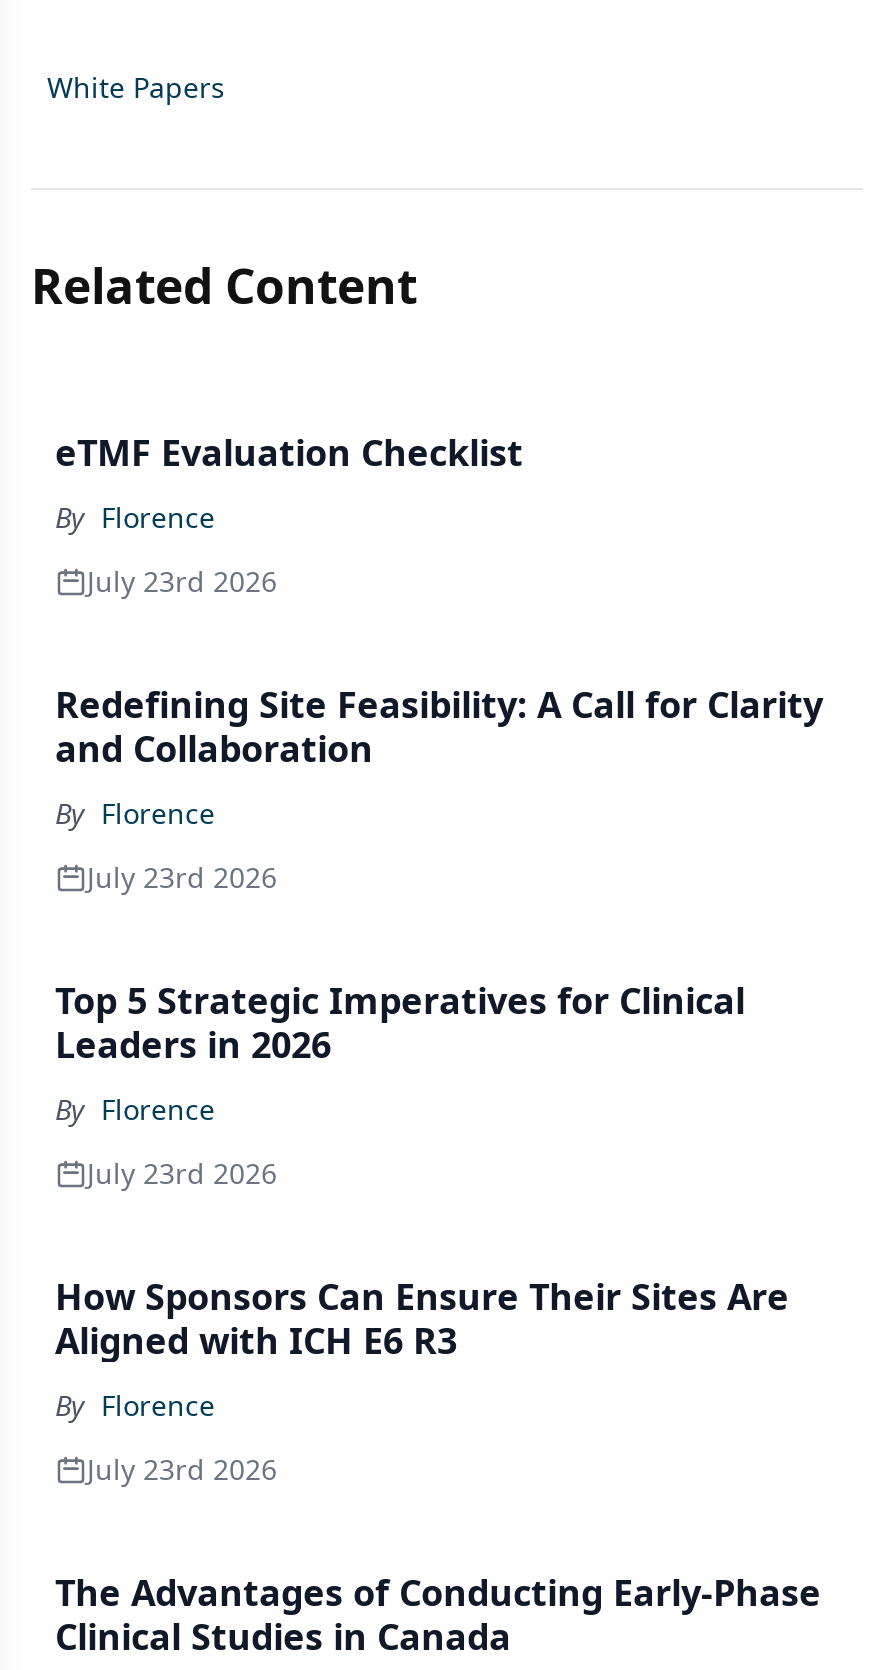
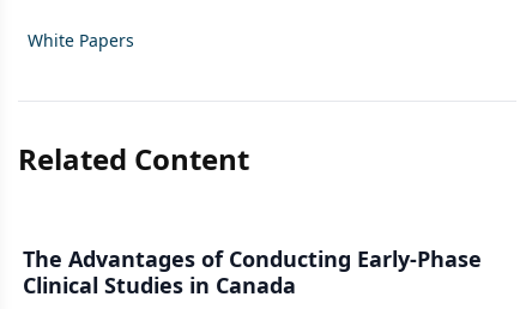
[55,428,823,1488] eTMF Evaluation Checklist | By Florence | July 23rd 2026 | Redefining Site Feasibility: A Call for Clarity | and Collaboration | By Florence | July 23rd 2026 | Top 5 Strategic Imperatives for Clinical | Leaders in 2026 | By Florence | July 23rd 2026 | How Sponsors Can Ensure Their Sites Are | Aligned with ICH E6 R3 | By Florence | July 23rd 2026 -> none

